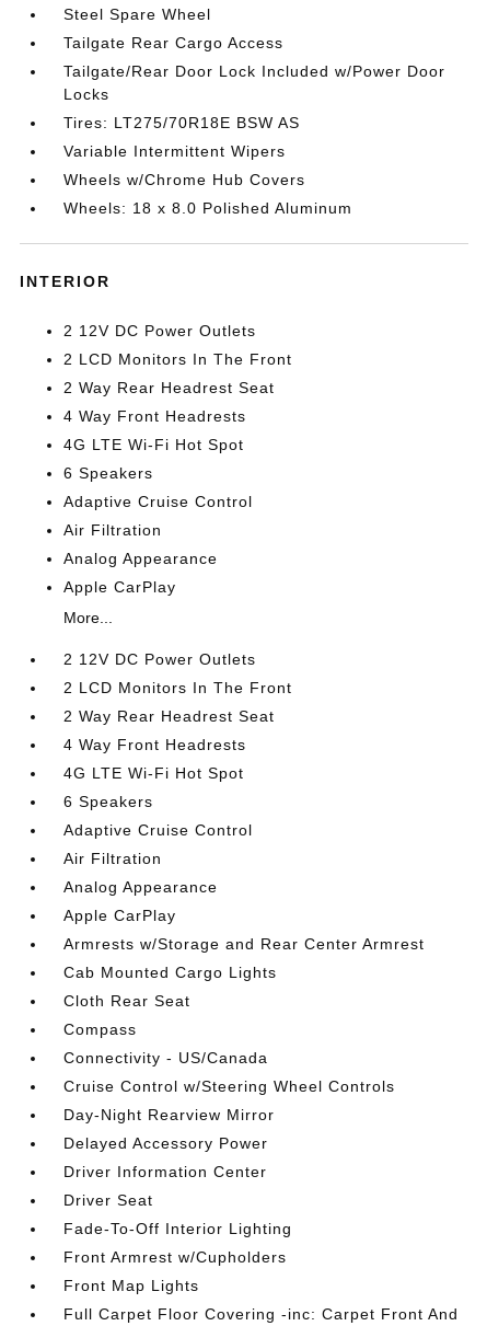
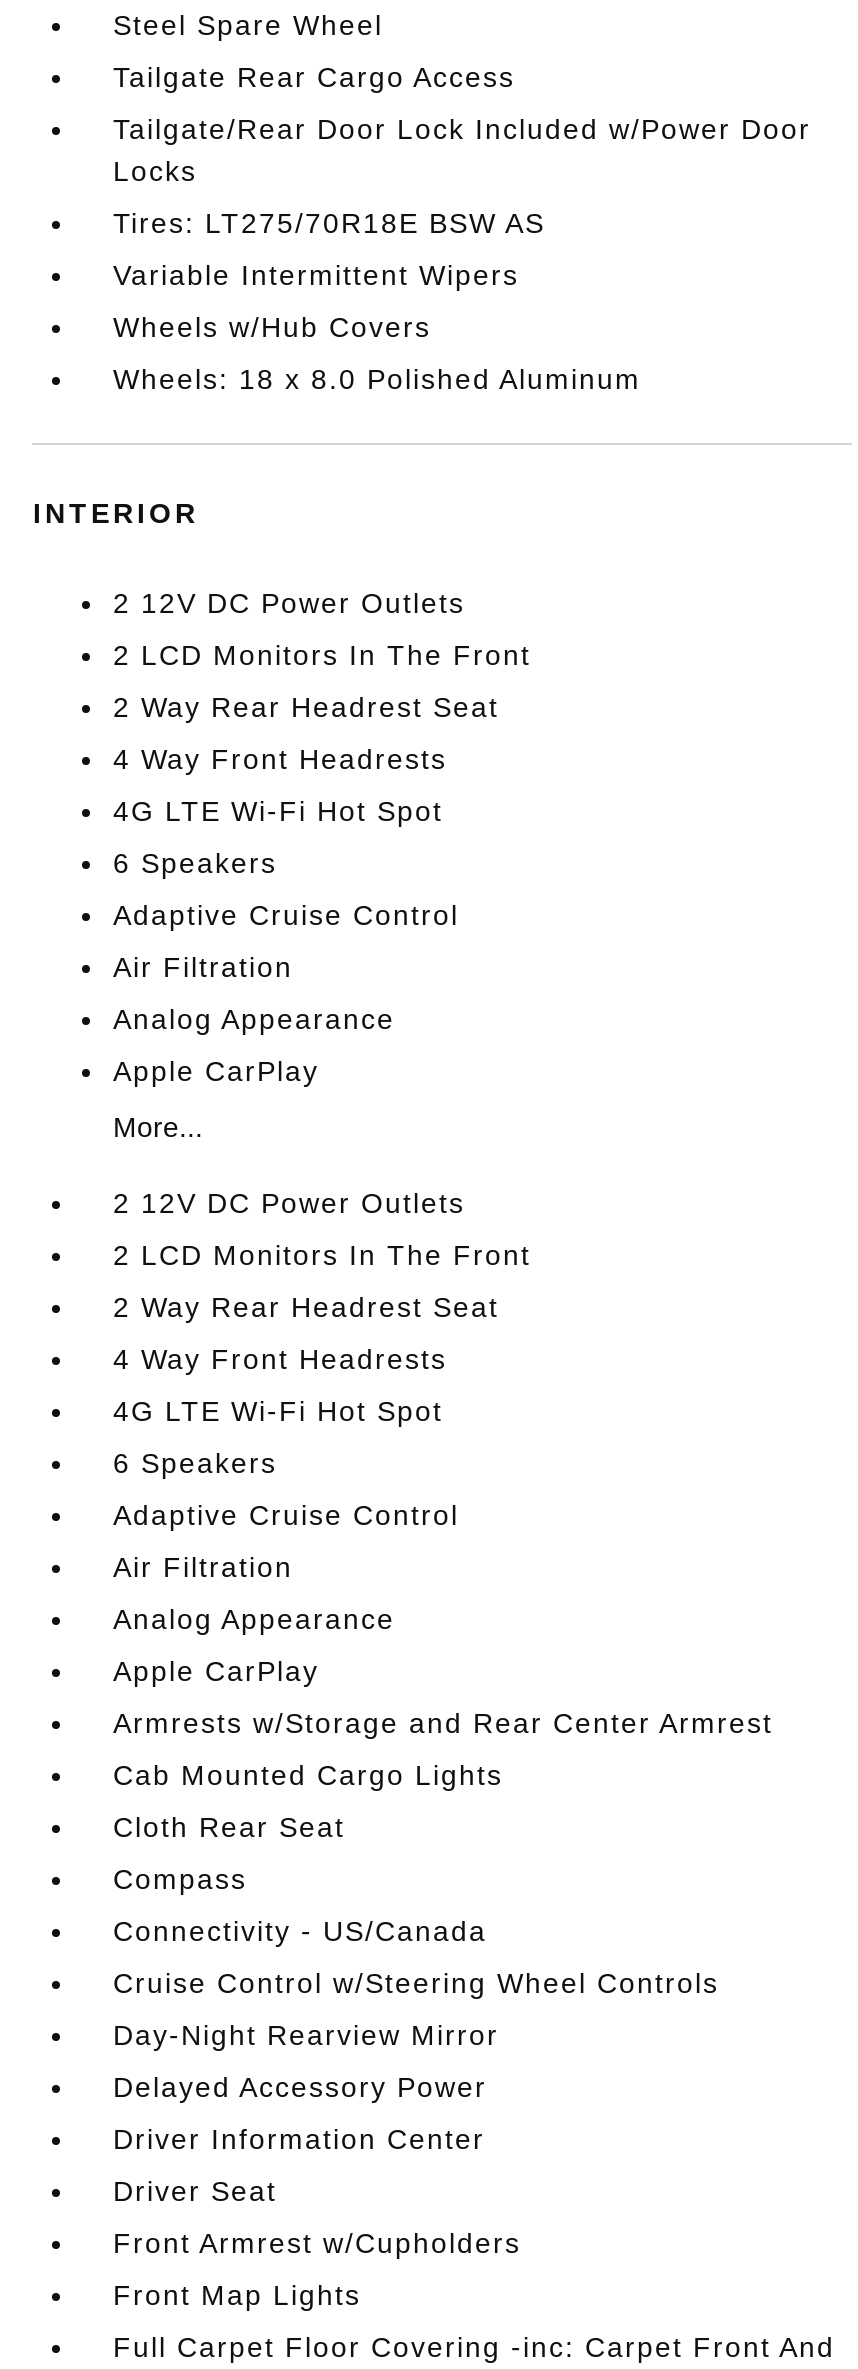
[64,171,306,188] Wheels w/Chrome Hub Covers -> [113,311,431,343] Wheels w/Hub Covers
[64,1220,293,1237] Fade-To-Off Interior Lighting -> none

